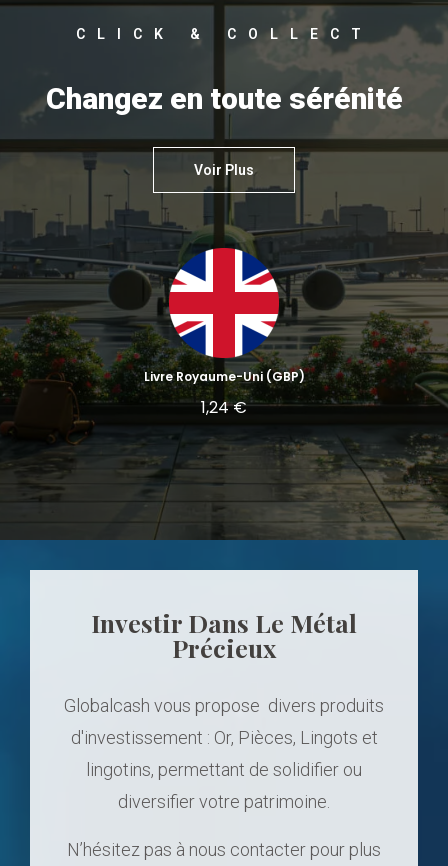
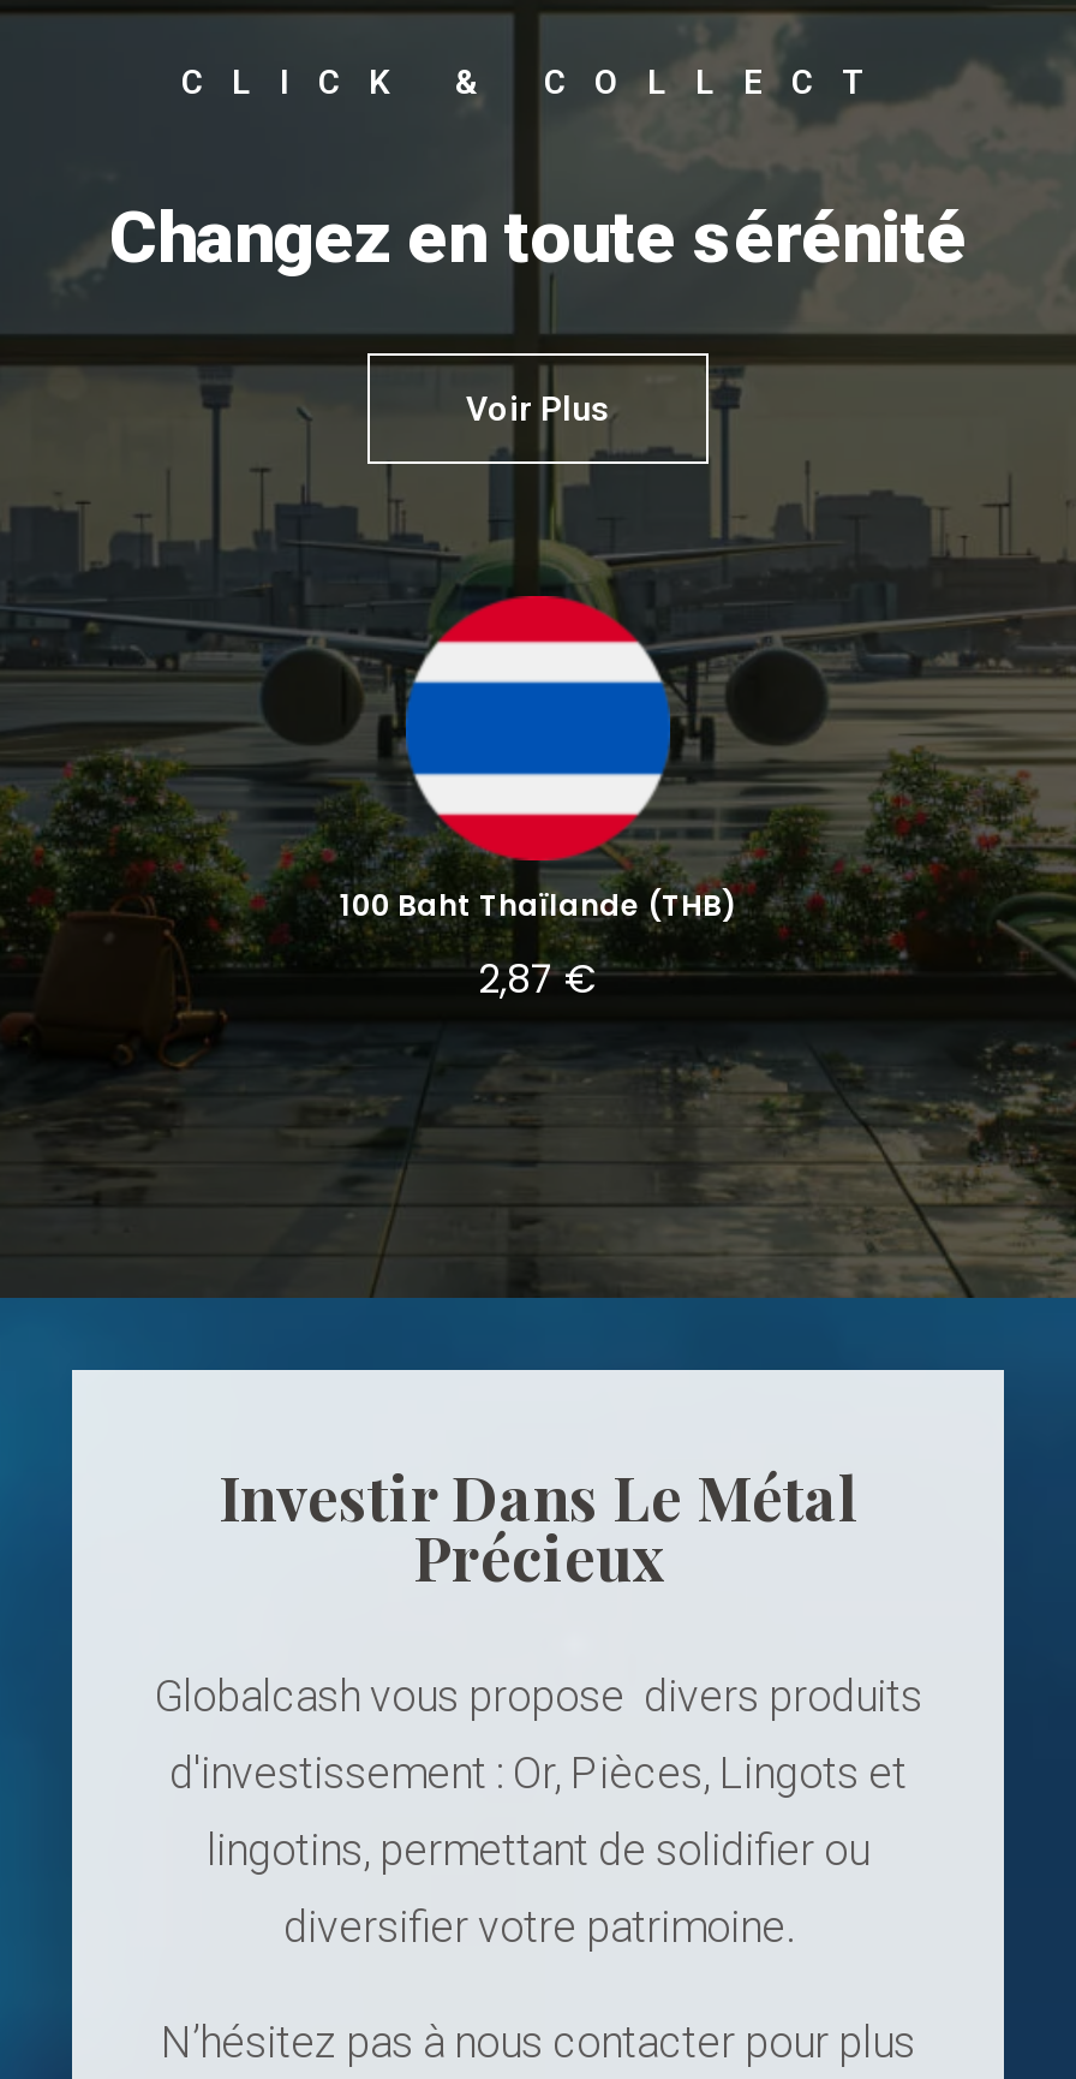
[143,248,304,385] [image] | Livre Royaume-Uni (GBP) -> [340,596,736,926] [image] | 100 Baht Thaïlande (THB)
[201,396,247,419] 1,24 € -> [478,952,598,1008] 2,87 €

